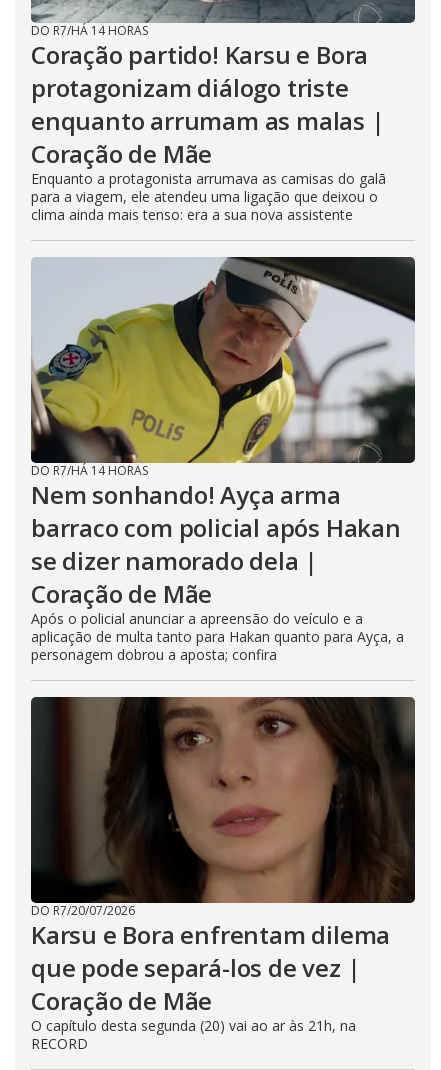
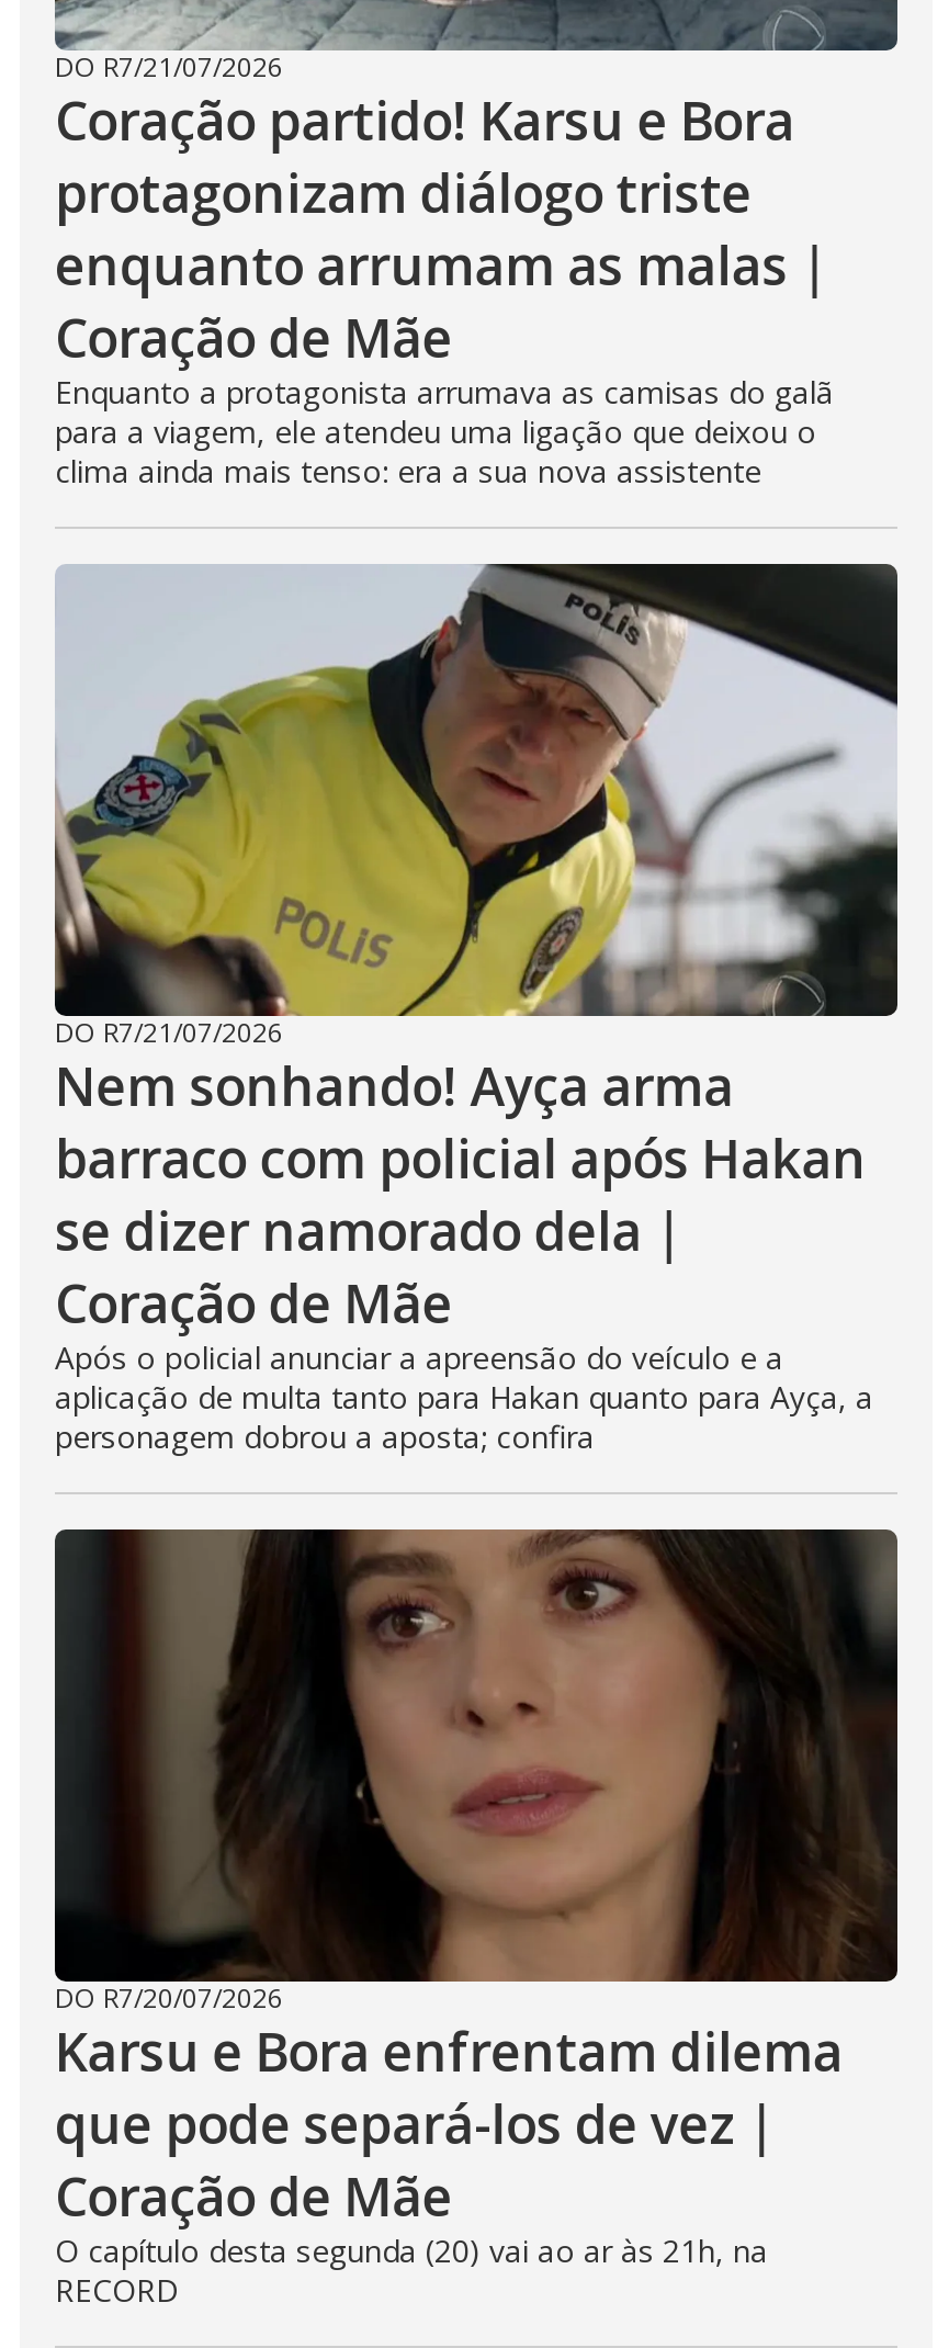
[31,22,148,39] DO R7/HÁ 14 HORAS -> [55,48,283,86] DO R7/21/07/2026
[31,462,148,479] DO R7/HÁ 14 HORAS -> [55,1014,283,1051] DO R7/21/07/2026

